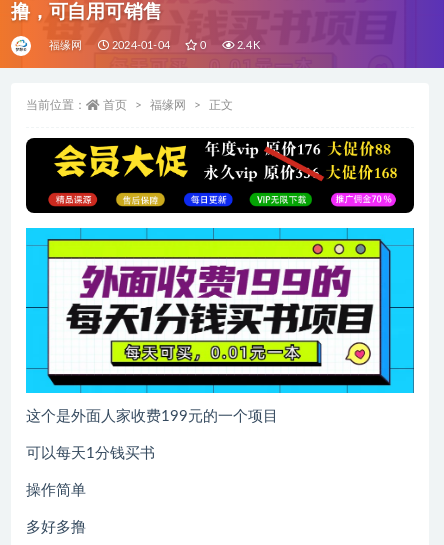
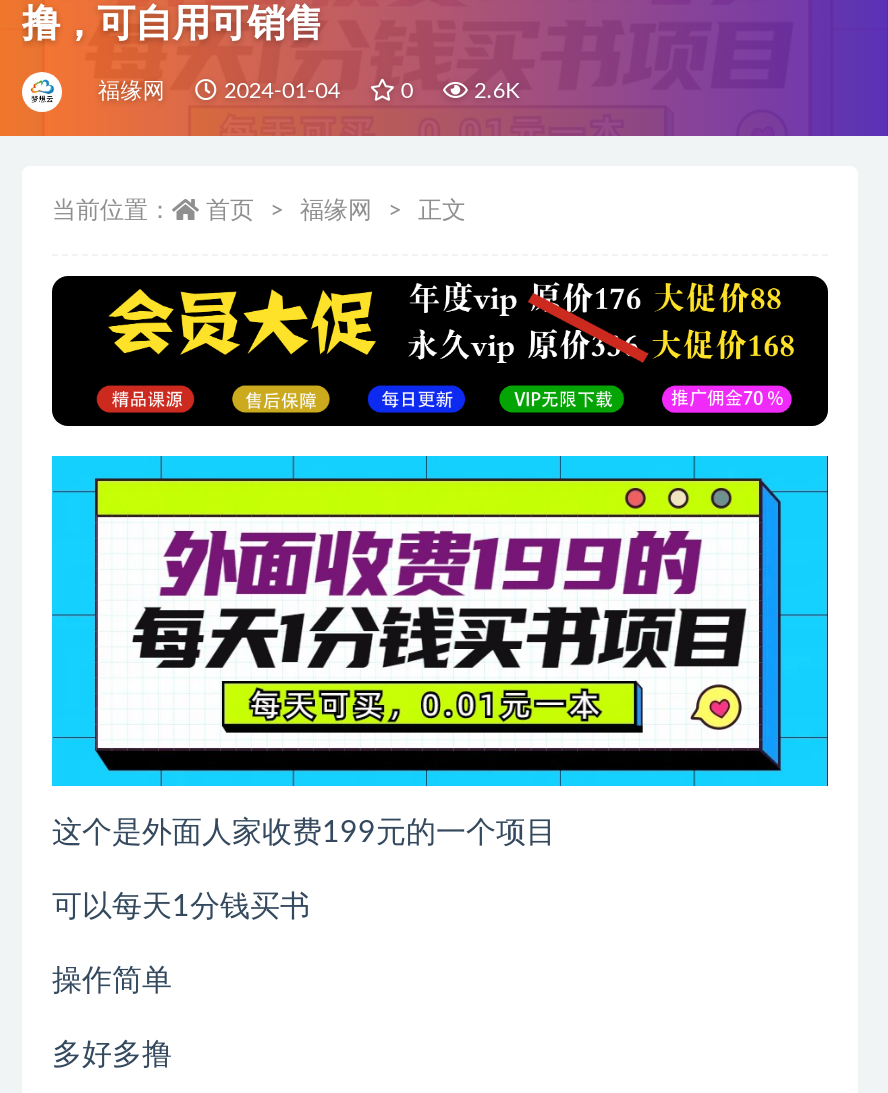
[234,40,260,51] 2.4K -> [468,80,520,102] 2.6K

